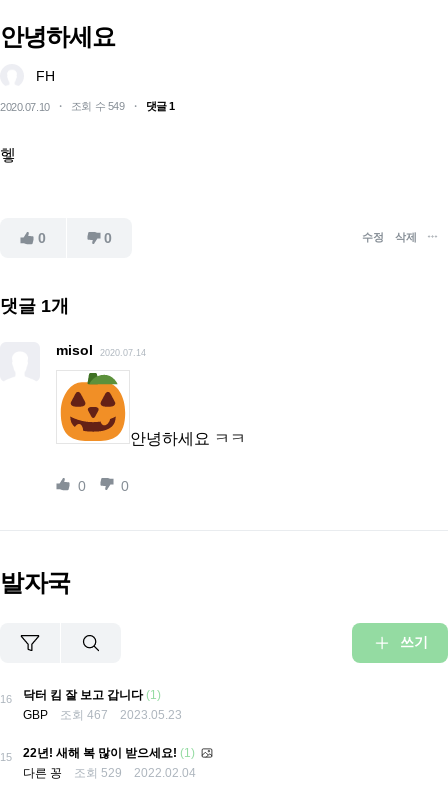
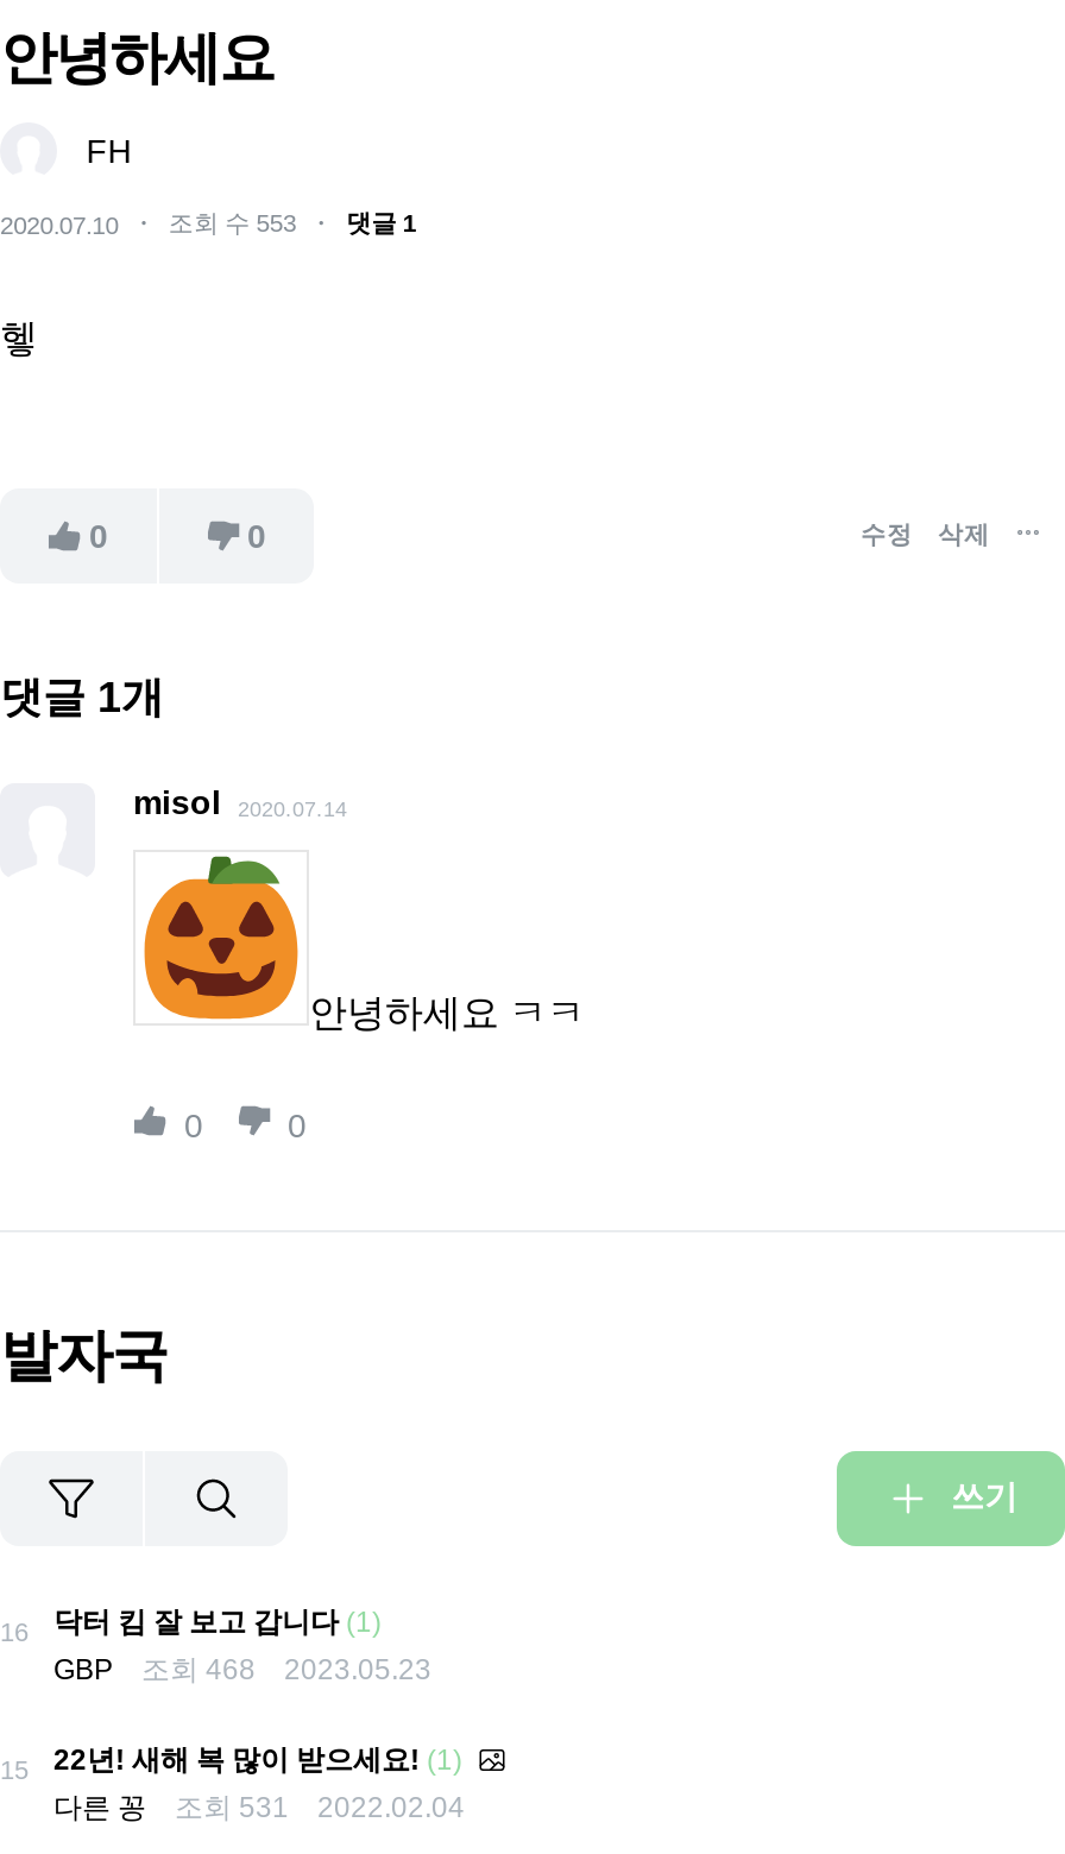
[0,100,175,113] 2020.07.10 ・ 조회 수 549 ・ 댓글 1 -> [0,208,416,239] 2020.07.10 ・ 조회 수 553 ・ 댓글 1
[22,708,181,722] GBP 조회 467 2023.05.23 -> [53,1653,431,1687] GBP 조회 468 2023.05.23
[73,766,121,780] 조회 529 -> [175,1791,289,1824] 조회 531

